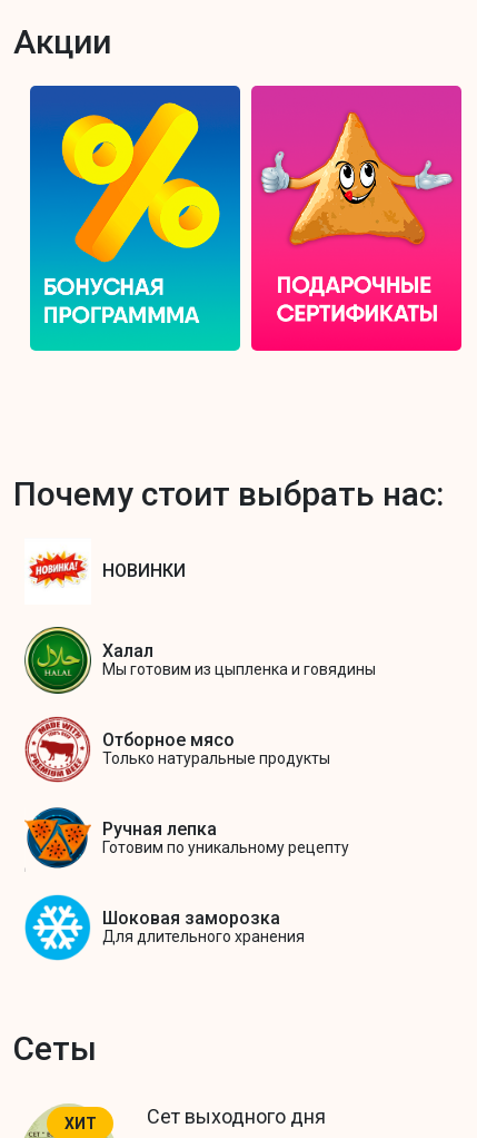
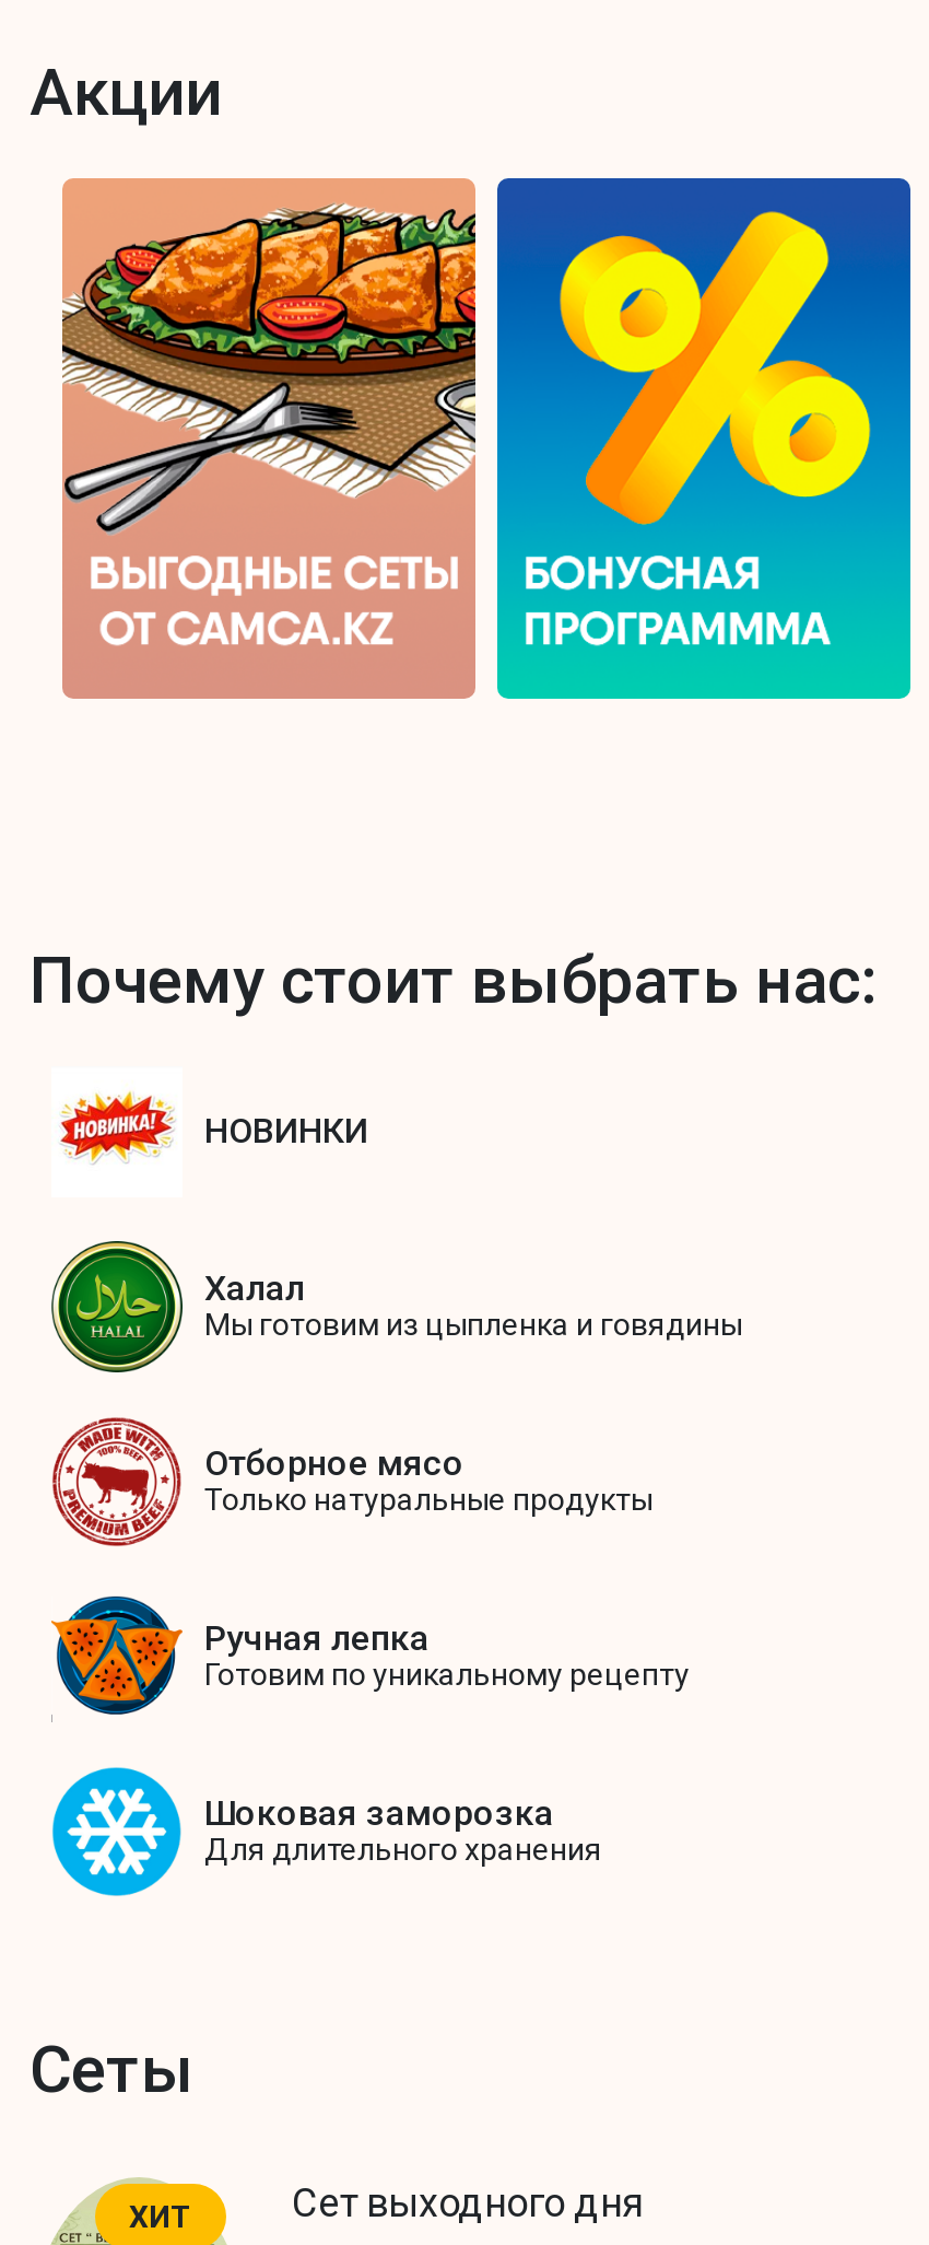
[29,85,241,352] [image] -> [60,176,478,701] [image]
[250,85,463,352] [image] -> [495,176,913,701] [image]

